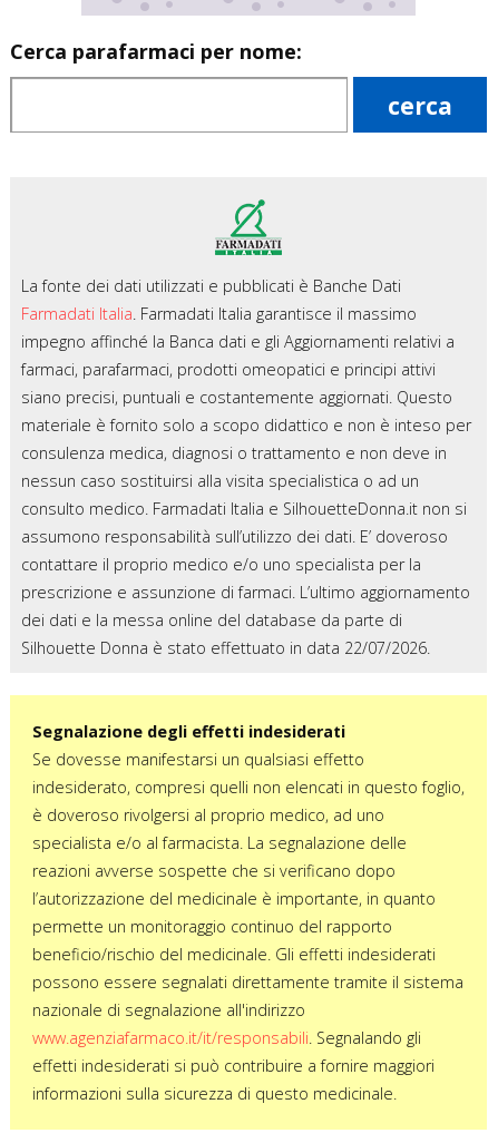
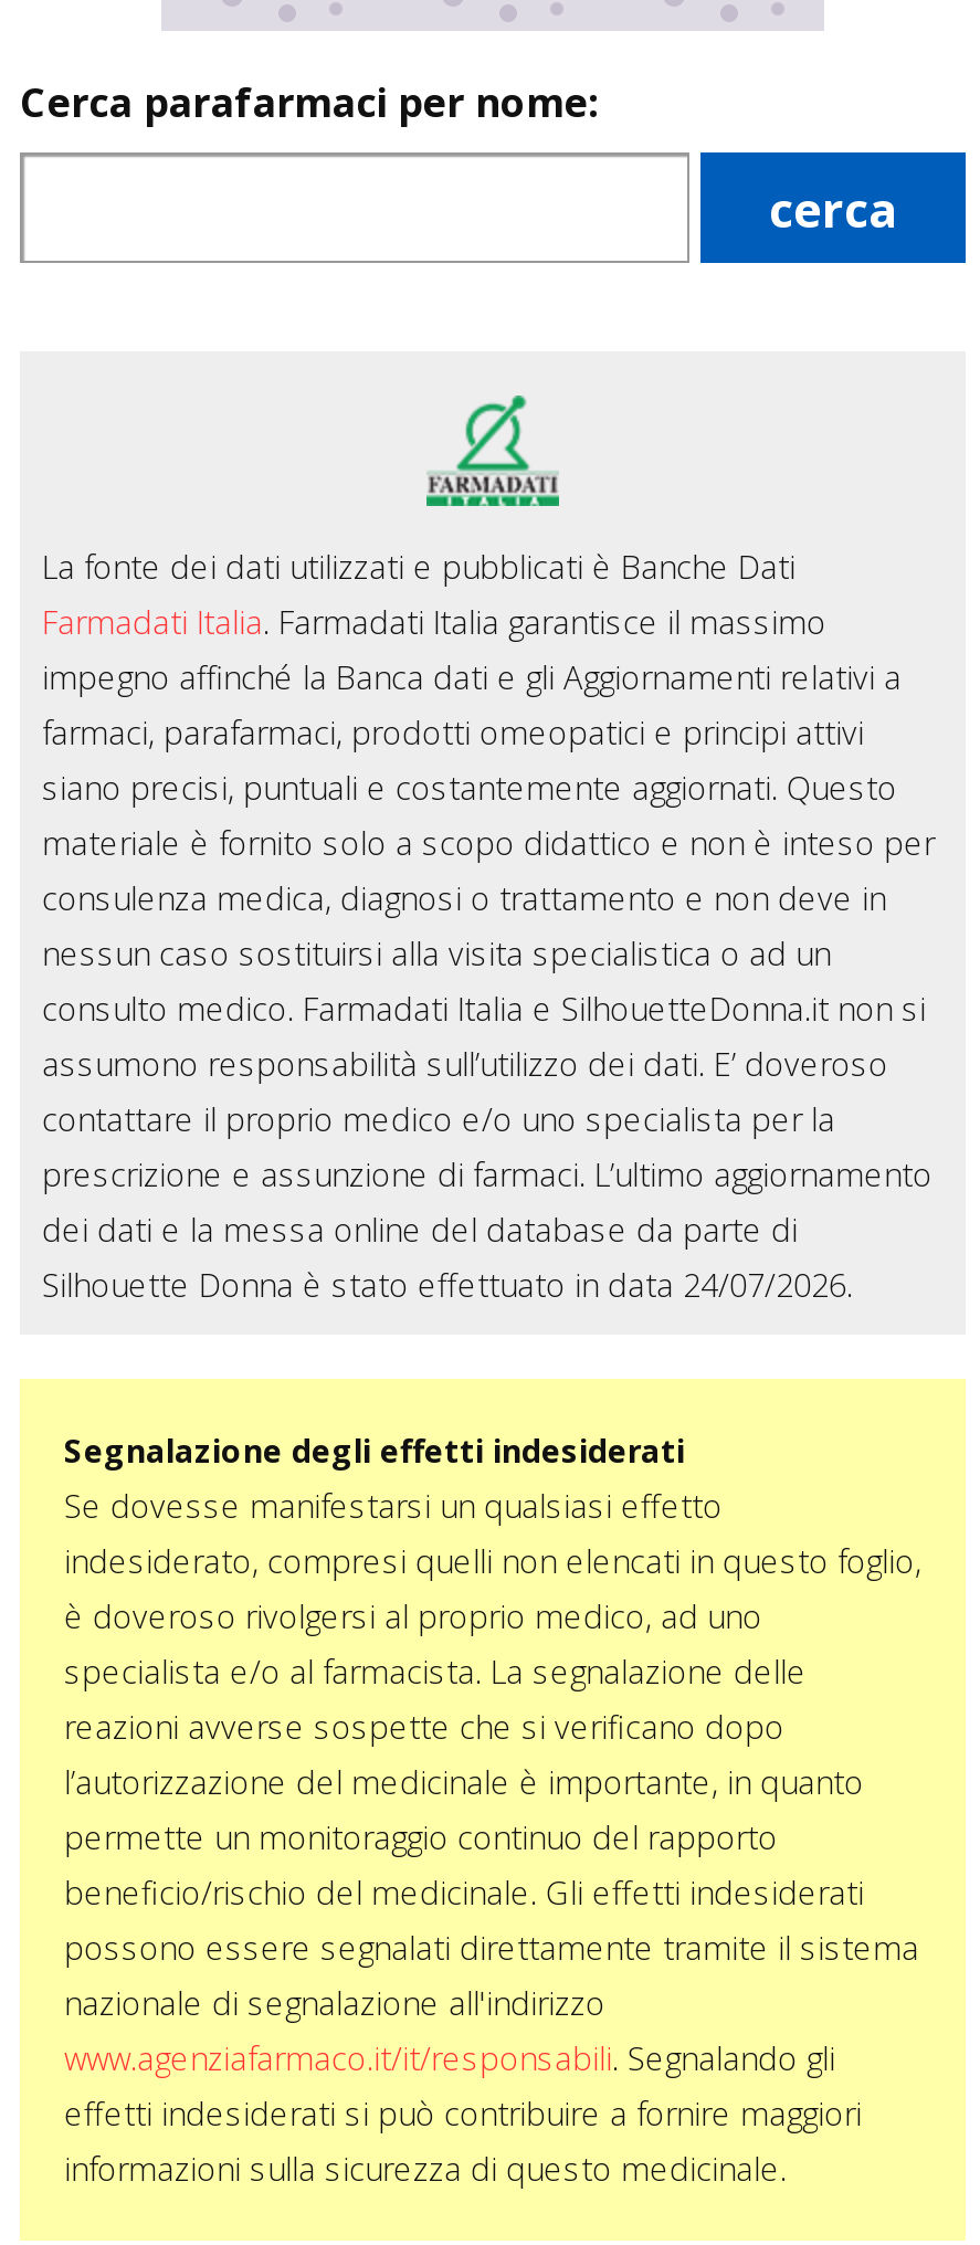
[21,637,430,658] Silhouette Donna è stato effettuato in data 22/07/2026. -> [42,1264,853,1306] Silhouette Donna è stato effettuato in data 24/07/2026.

